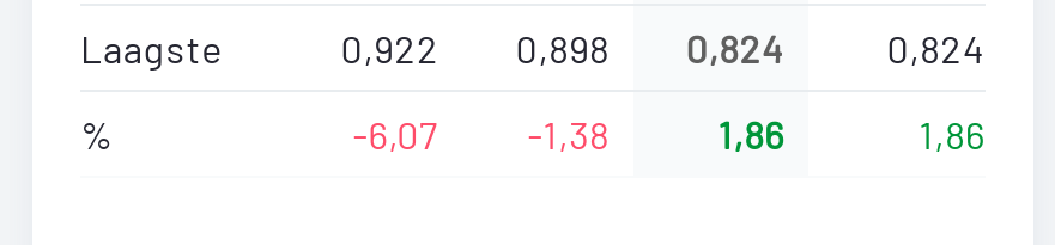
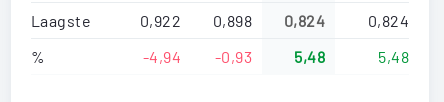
[353,111,439,156] -6,07 -> [143,47,181,66] -4,94
[528,111,610,156] -1,38 -> [215,47,252,66] -0,93
[718,111,784,156] 1,86 -> [294,47,325,66] 5,48
[919,111,986,156] 1,86 -> [378,47,409,66] 5,48

